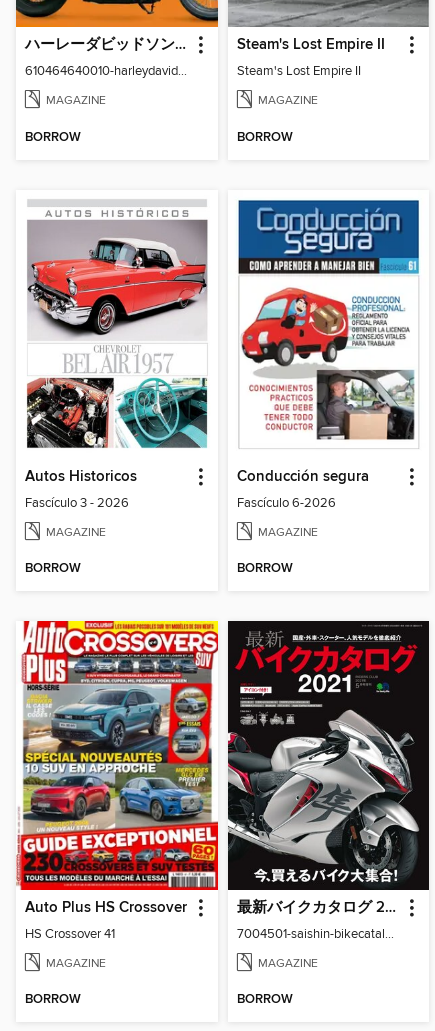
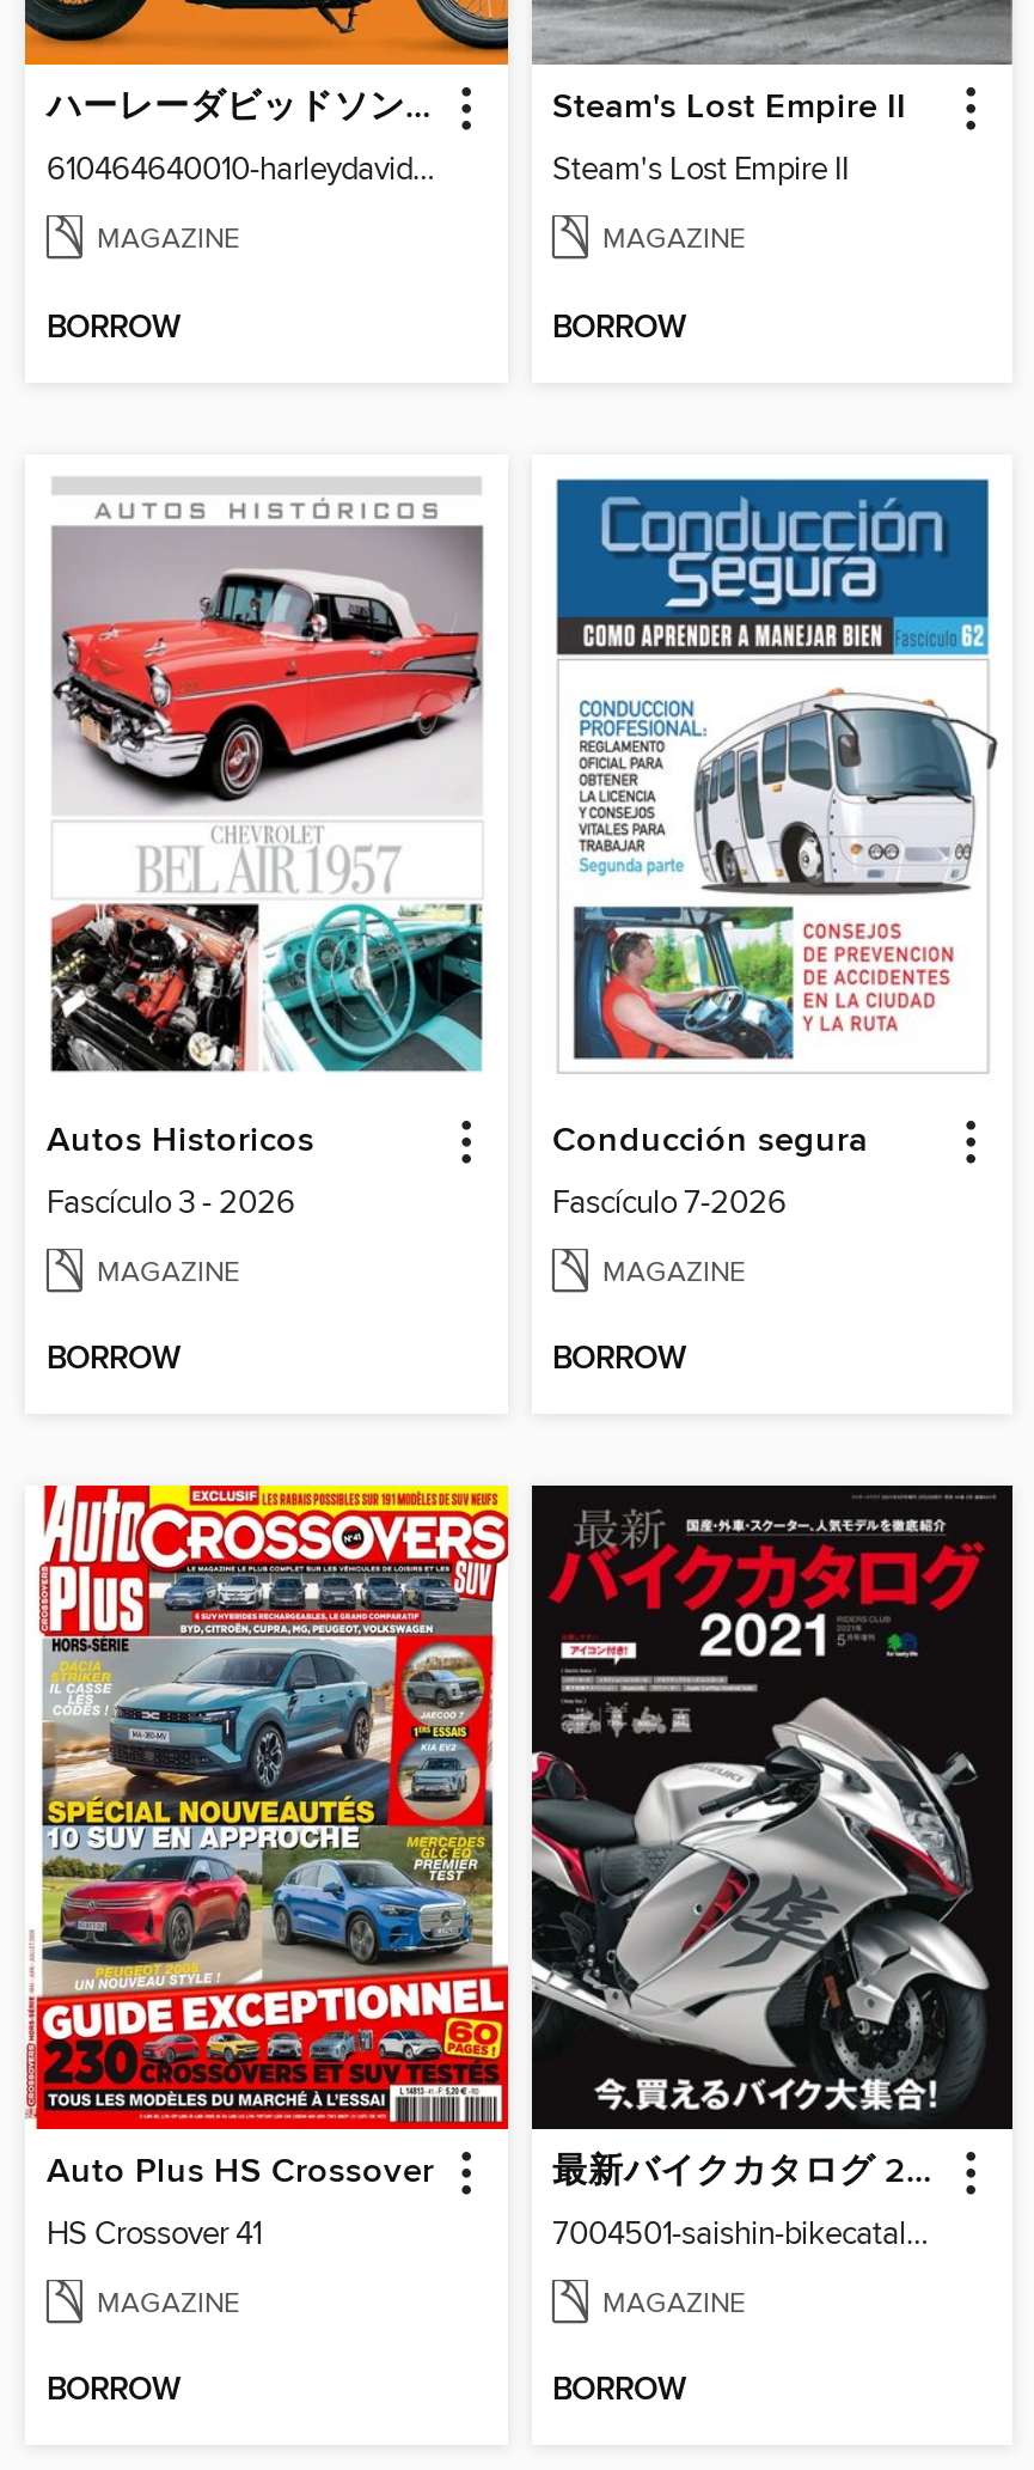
[241,287,422,443] [image] -> [563,687,1001,1062] [image]
[236,494,335,510] Fascículo 6-2026 -> [552,1183,787,1221] Fascículo 7-2026

